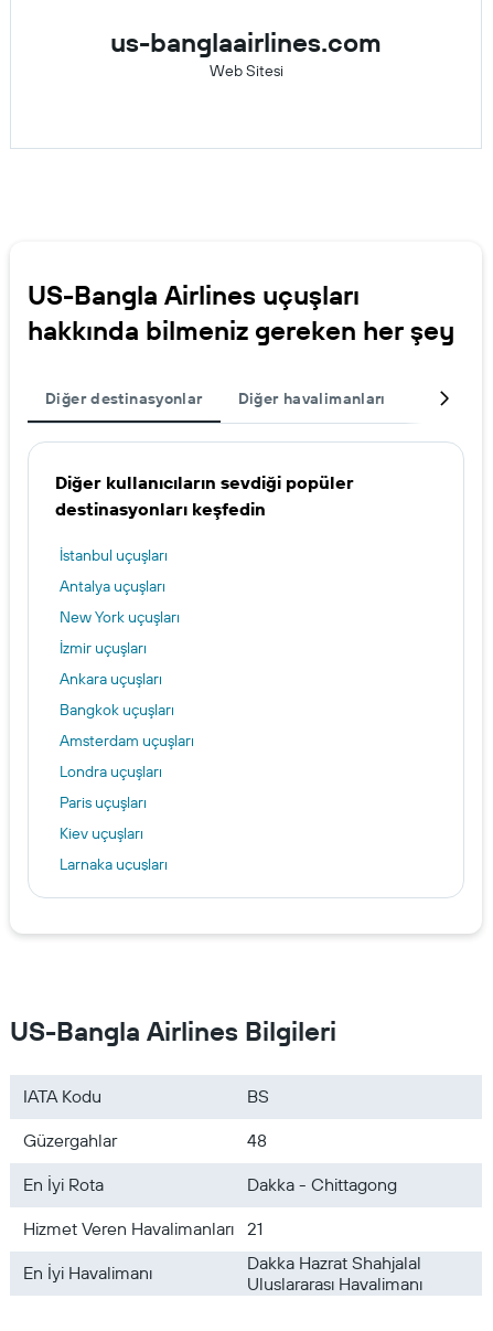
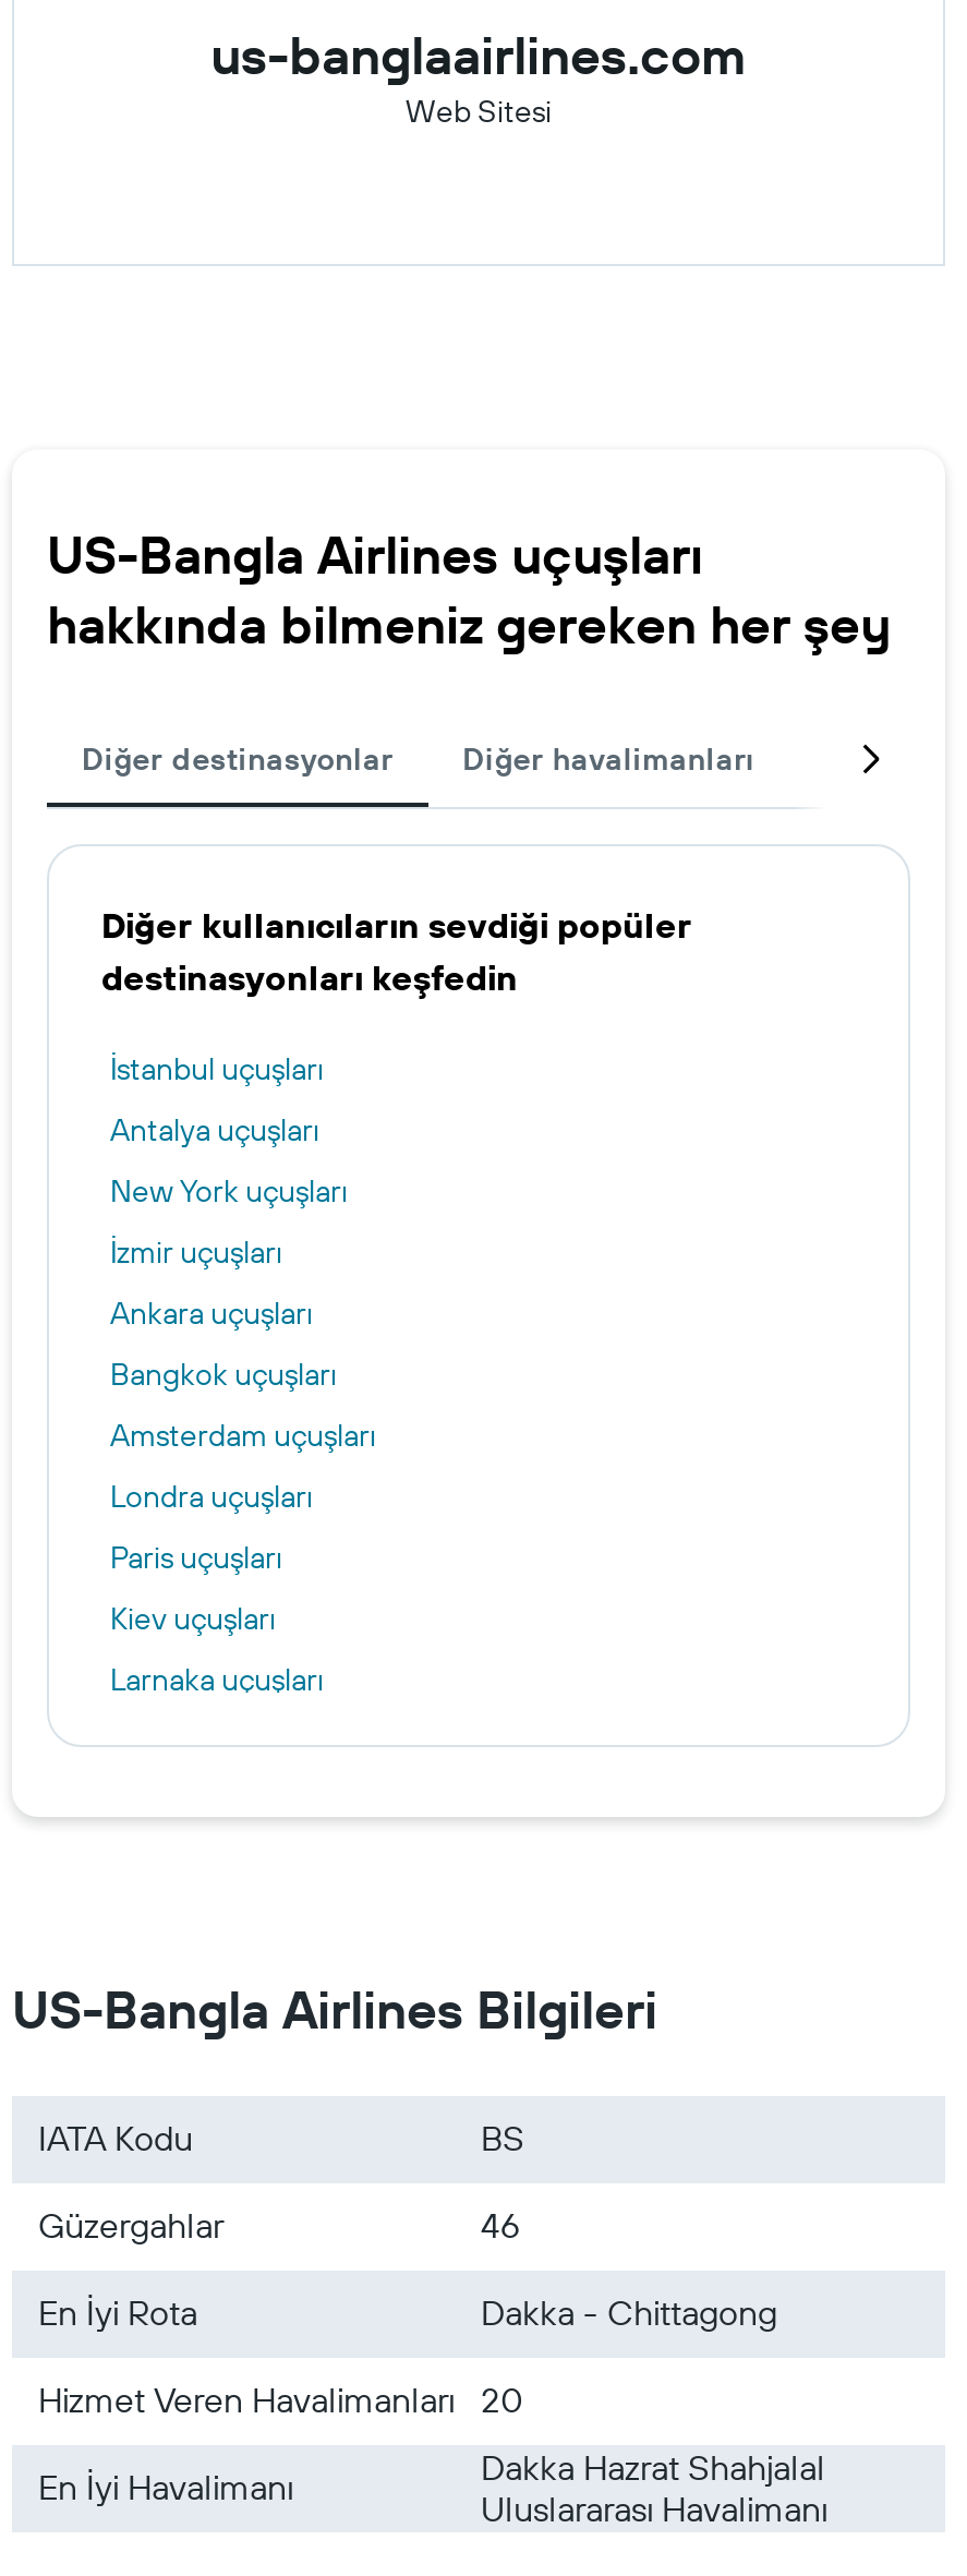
[247,1129,267,1151] 48 -> [481,2203,520,2247] 46
[23,1217,262,1239] Hizmet Veren Havalimanları 21 -> [38,2378,522,2421] Hizmet Veren Havalimanları 20

